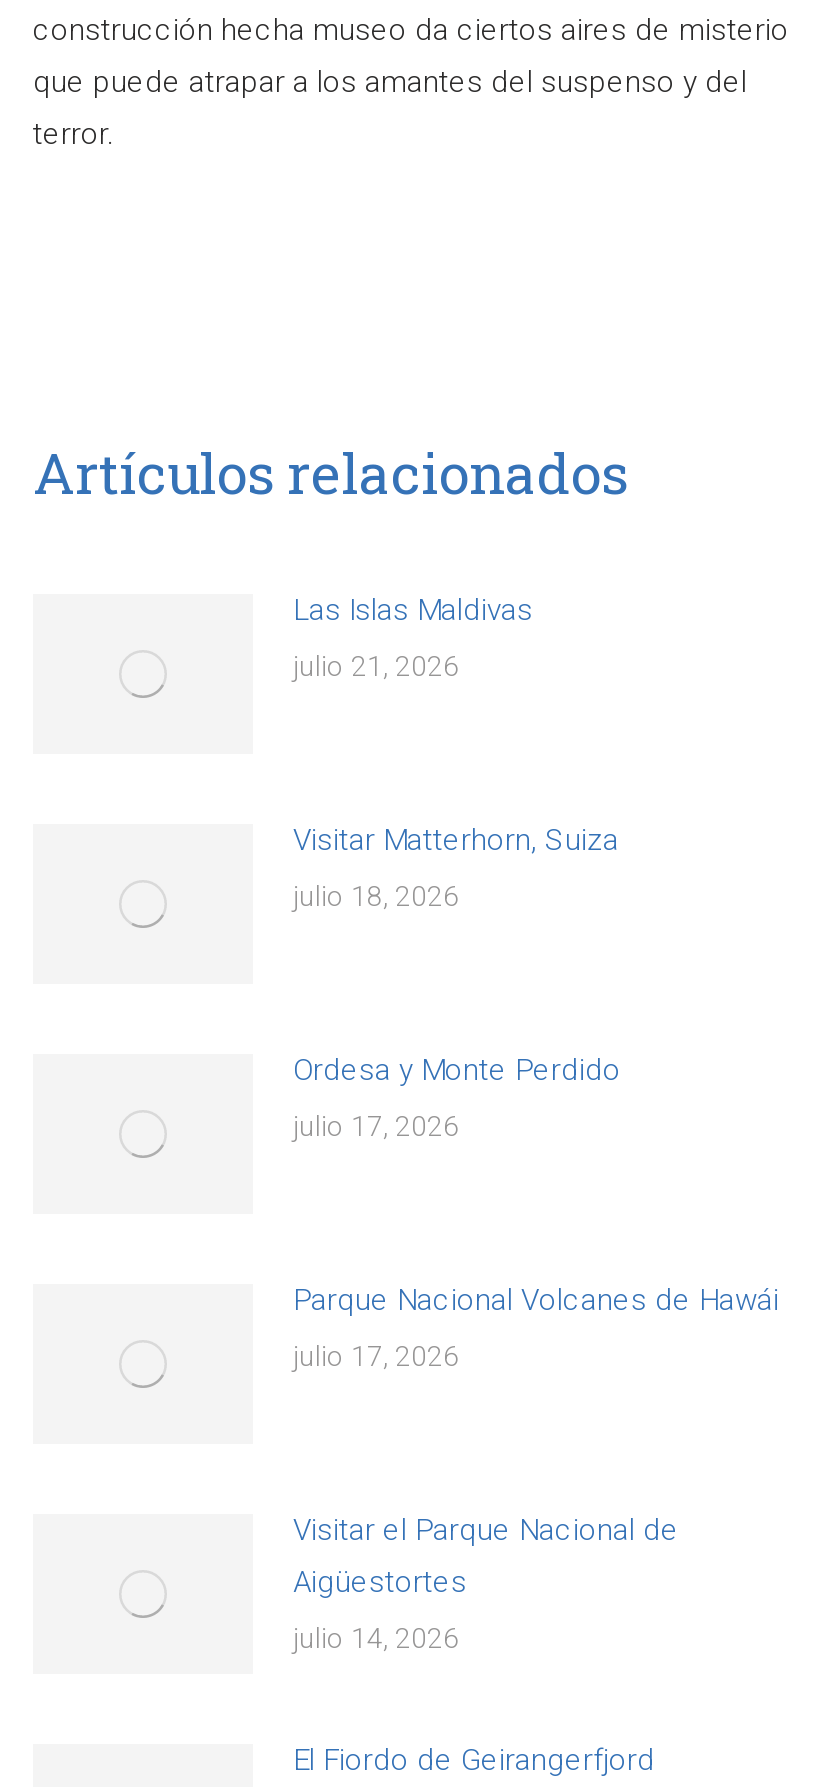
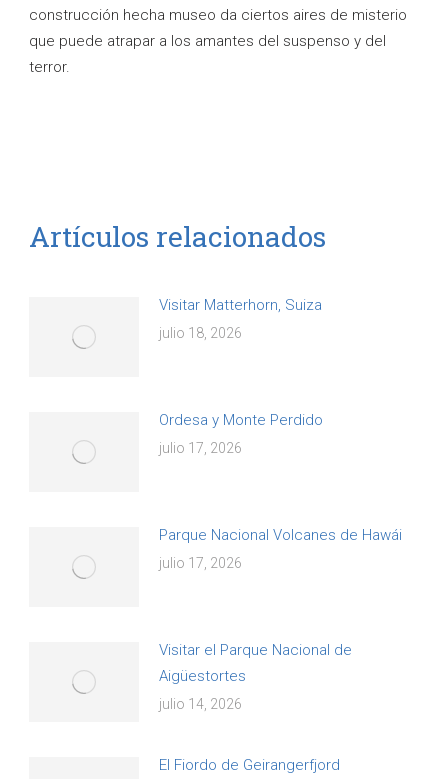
[293,591,533,681] Las Islas Maldivas | julio 21, 2026 -> none

